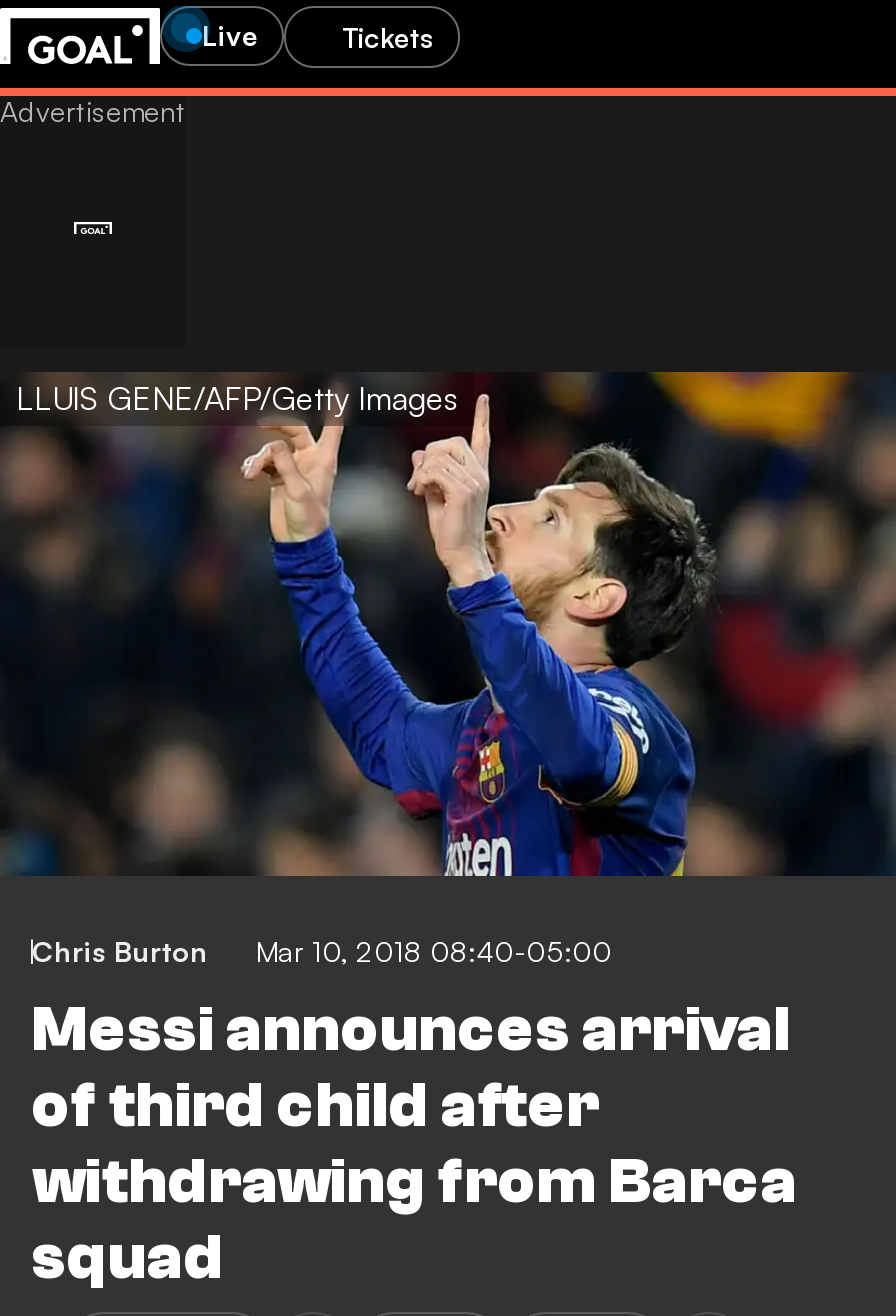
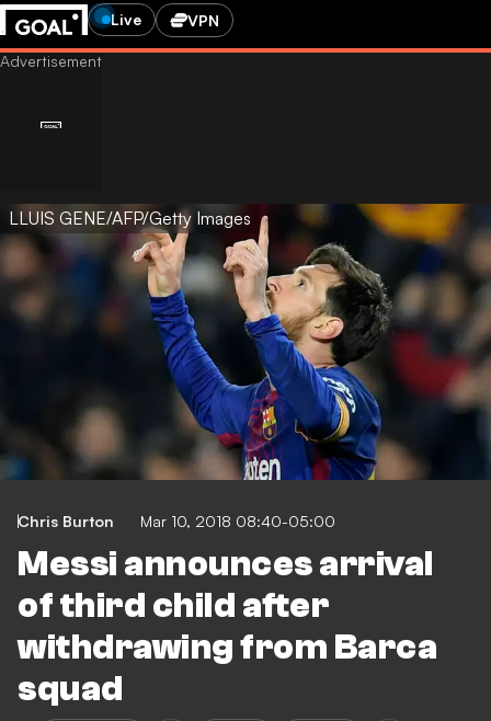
[342,19,434,53] Tickets -> [187,10,219,29] VPN

